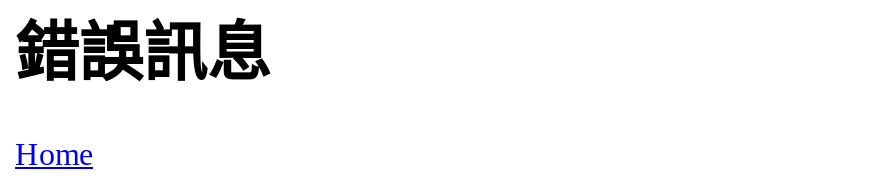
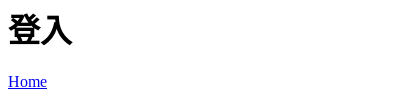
[15,18,271,90] 錯誤訊息 -> [8,13,72,49] 登入

